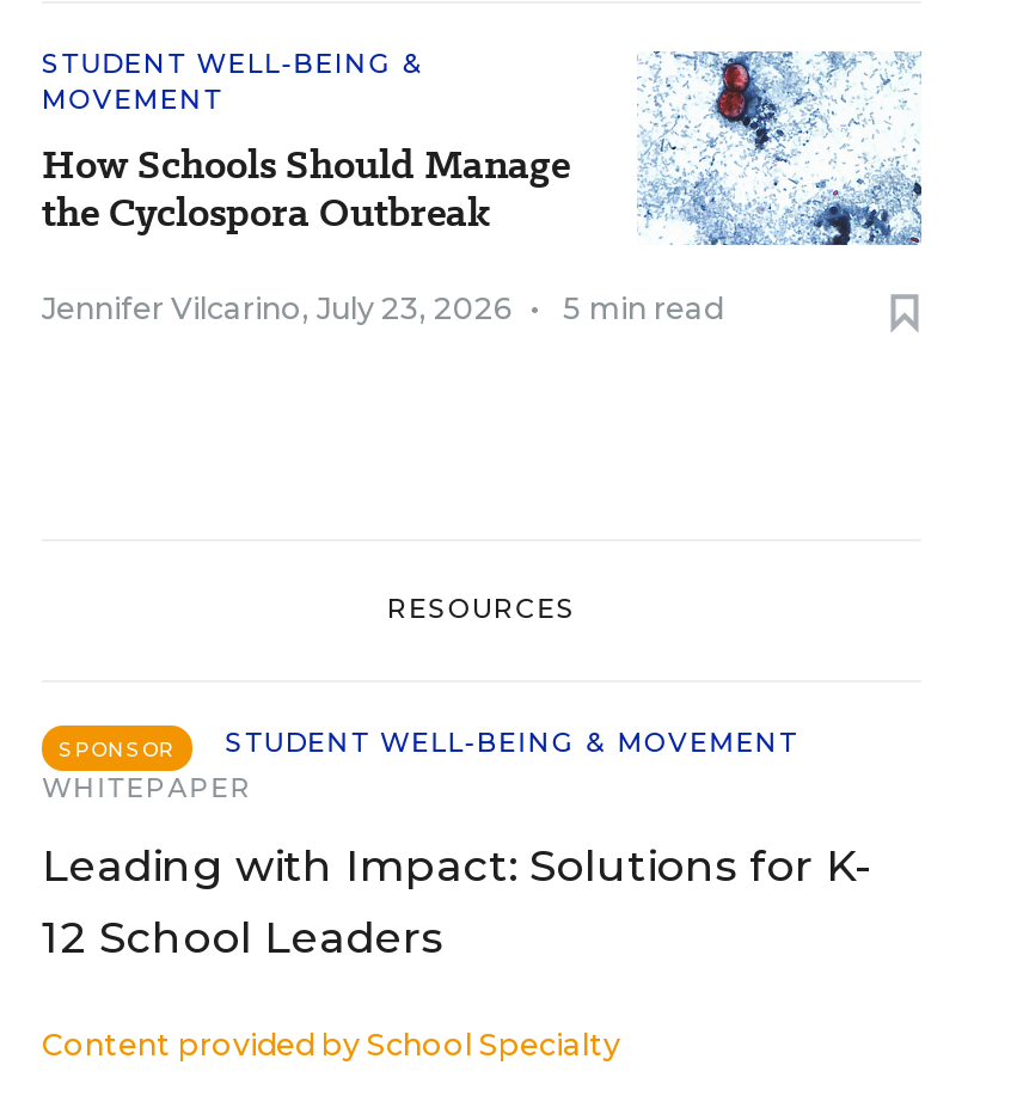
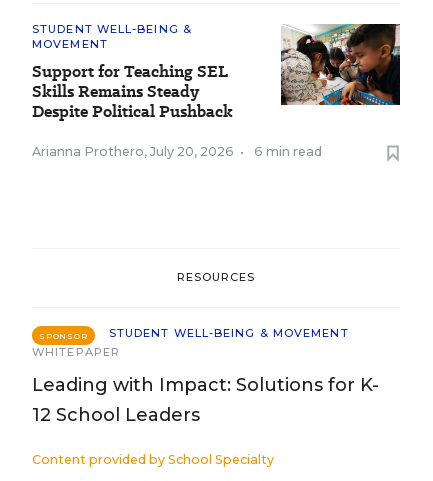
[42,49,924,326] [image] | Jennifer Vilcarino, July 23, 2026 • | 5 min read -> [32,23,401,159] [image] | Arianna Prothero, July 20, 2026 • | 6 min read
[42,137,570,240] How Schools Should Manage | the Cyclospora Outbreak -> [32,60,233,123] Support for Teaching SEL | Skills Remains Steady | Despite Political Pushback

